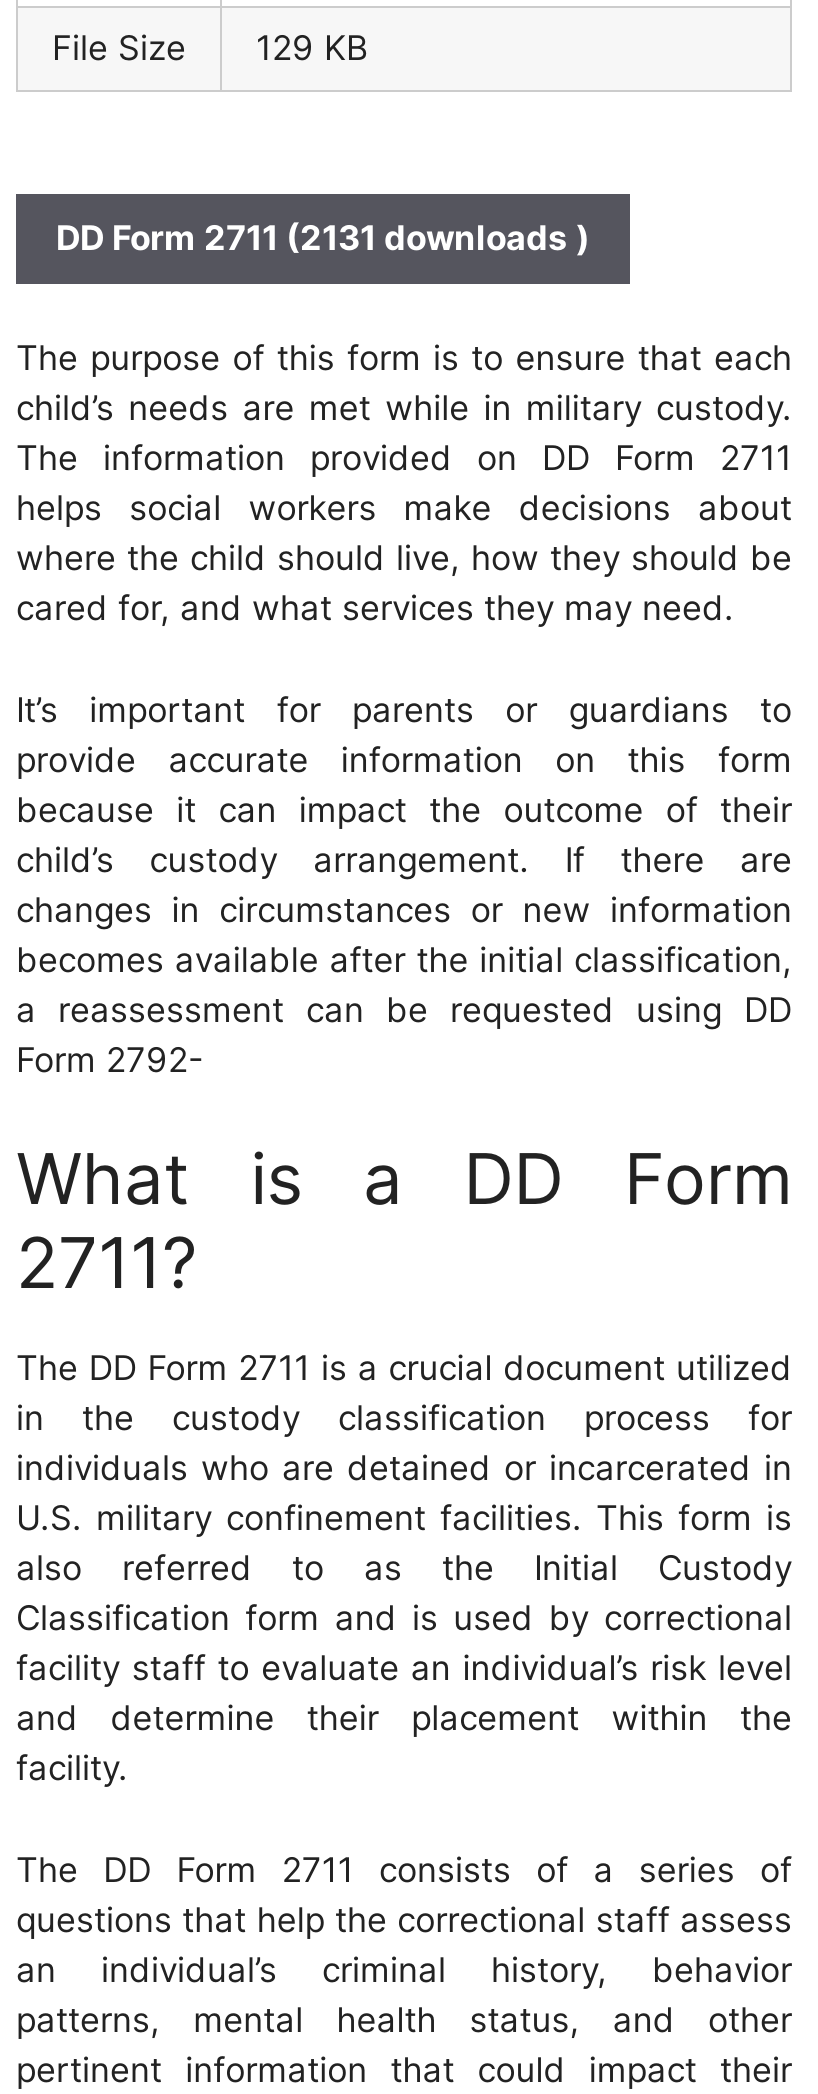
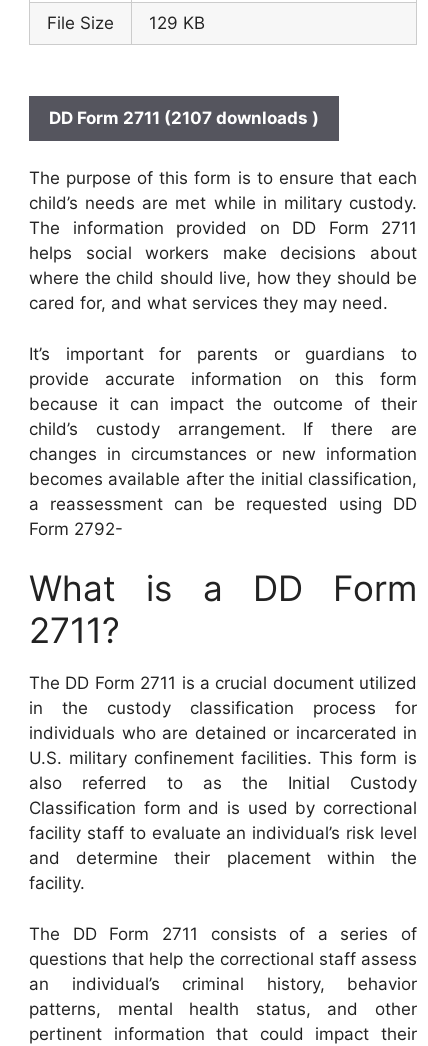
[56,217,590,257] DD Form 2711 (2131 downloads ) -> [49,107,319,127] DD Form 2711 (2107 downloads )

